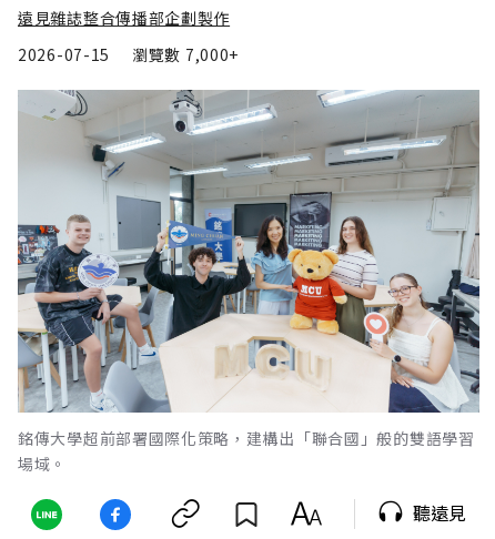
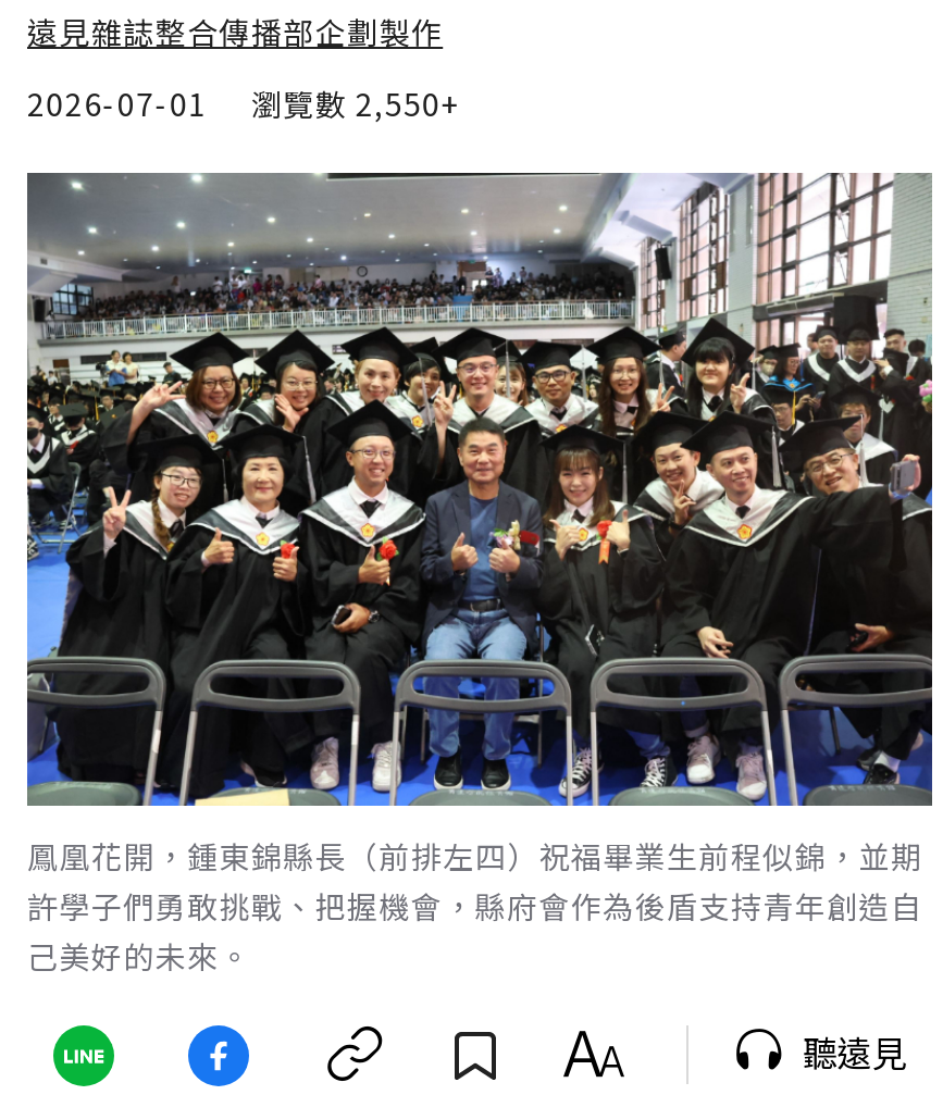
[18,43,239,65] 2026-07-15 | 瀏覽數7,000+ -> [27,81,460,125] 2026-07-01 | 瀏覽數2,550+
[17,89,481,475] [image] | 銘傳大學超前部署國際化策略，建構出「聯合國」般的雙語學習 | 場域。 -> [25,171,934,978] [image] | 鳳凰花開，鍾東錦縣長（前排左四）祝福畢業生前程似錦，並期 | 許學子們勇敢挑戰、把握機會，縣府會作為後盾支持青年創造自 | 己美好的未來。

